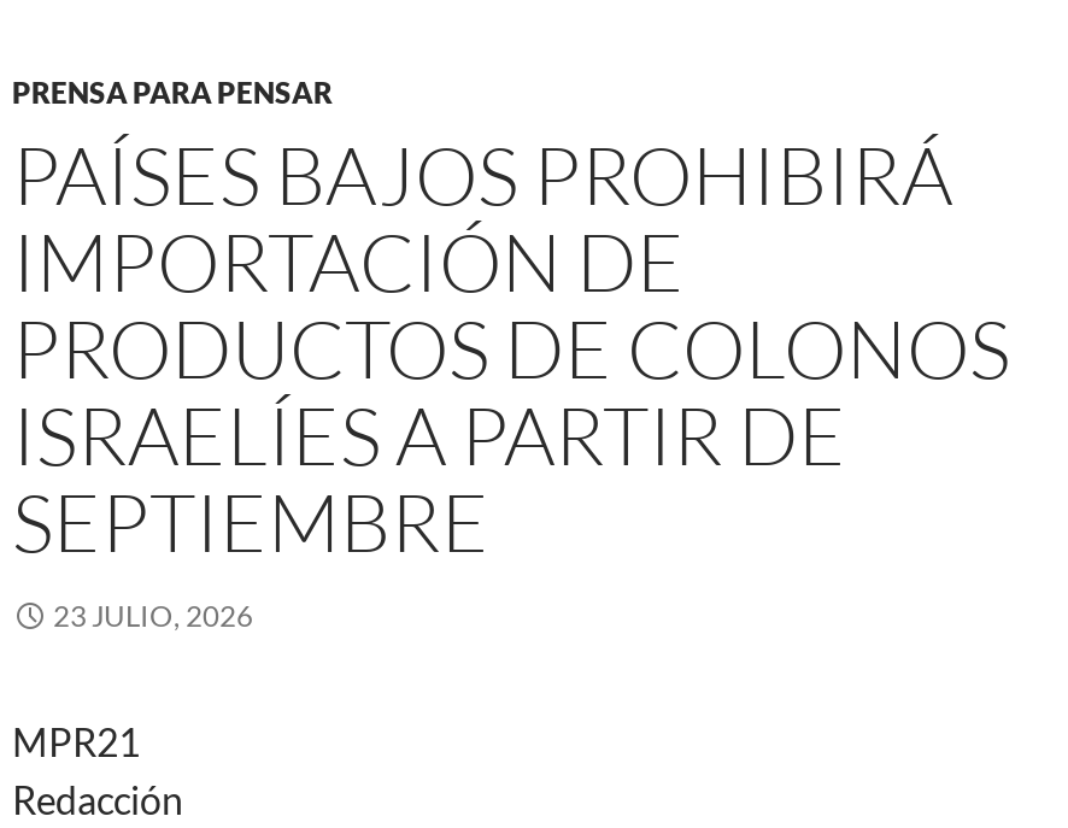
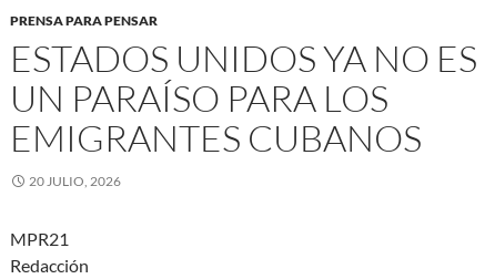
[12,125,1010,633] PAÍSES BAJOS PROHIBIRÁ | IMPORTACIÓN DE | PRODUCTOS DE COLONOS | ISRAELÍES A PARTIR DE | SEPTIEMBRE | 23 JULIO, 2026 -> [10,36,477,190] ESTADOS UNIDOS YA NO ES | UN PARAÍSO PARA LOS | EMIGRANTES CUBANOS | 20 JULIO, 2026

